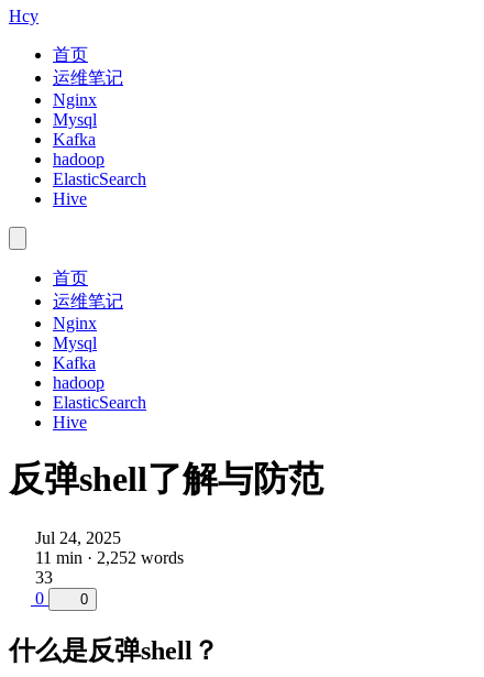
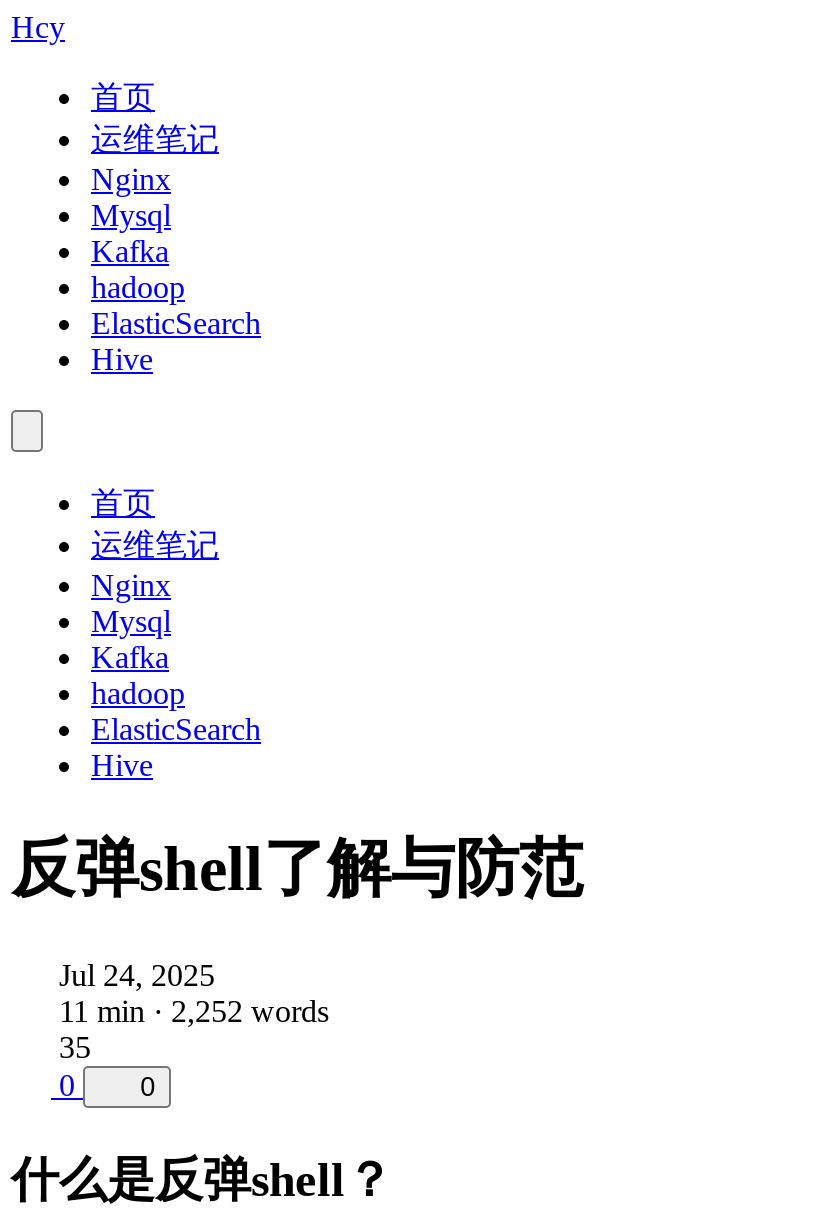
[35,568,53,587] 33 -> [59,1030,91,1064] 35

